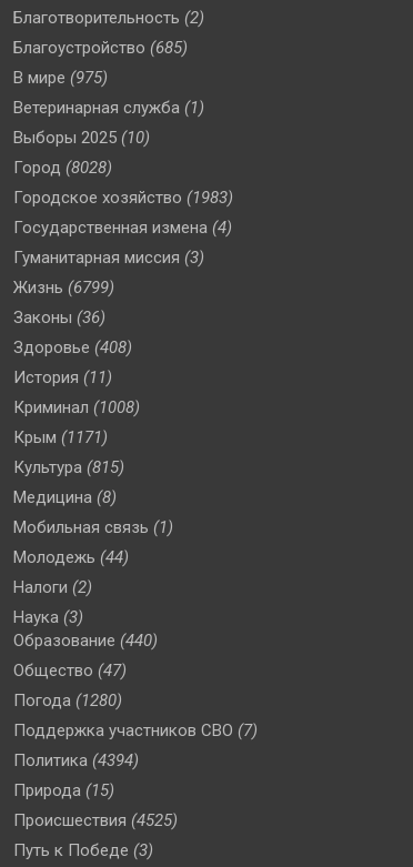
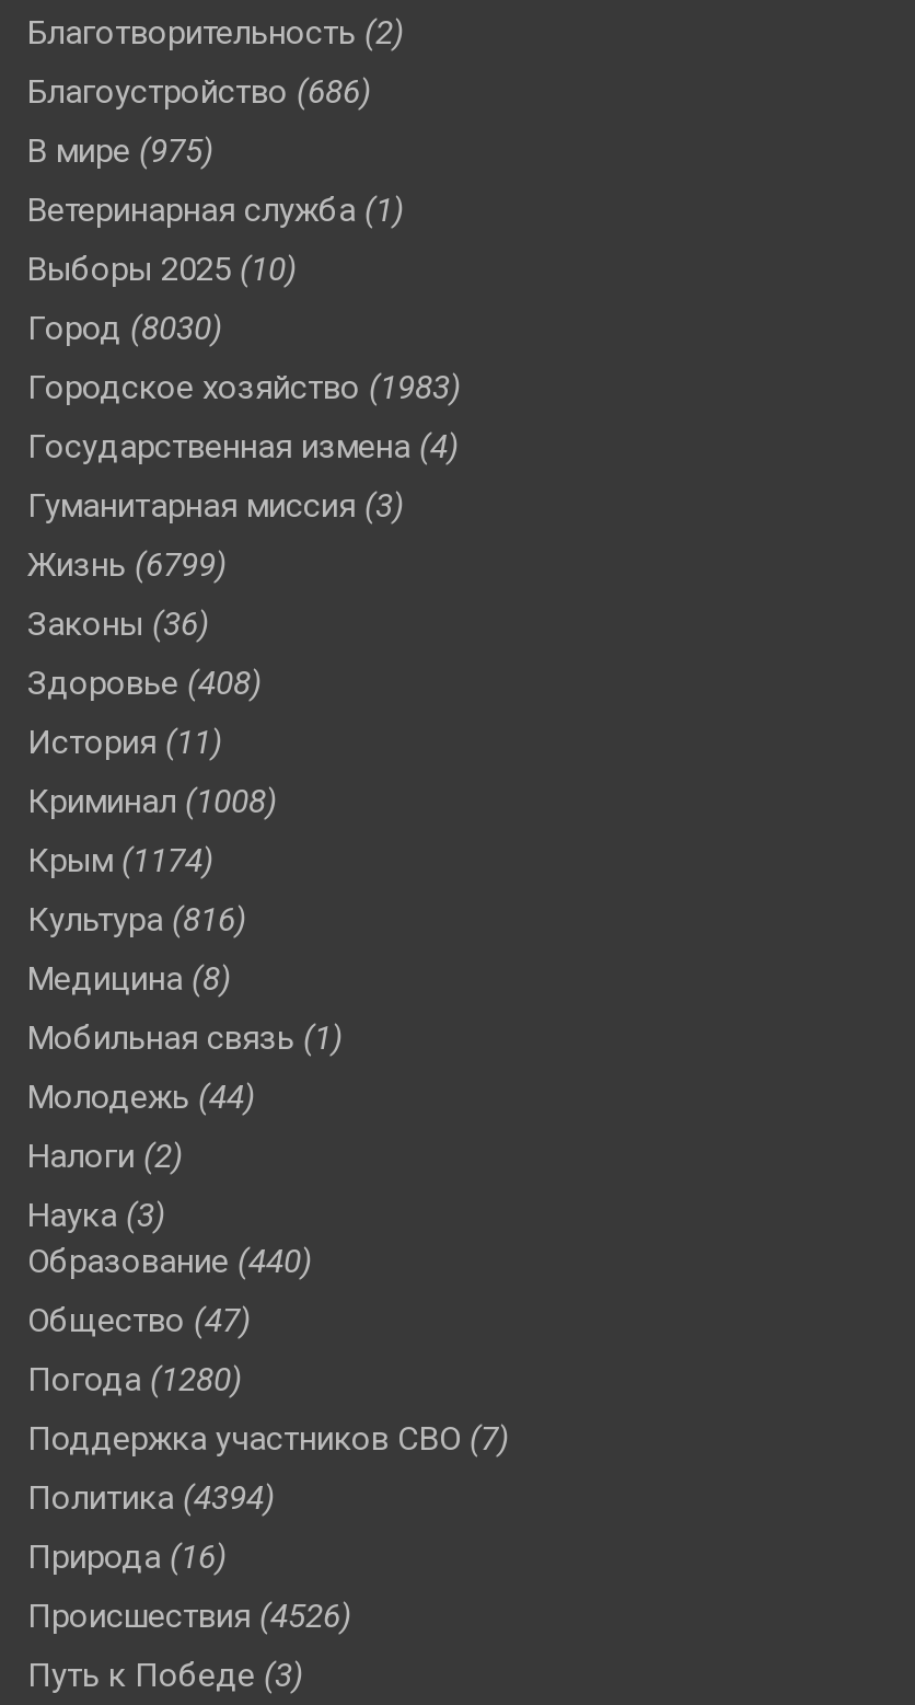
[13,37,188,57] Благоустройство (685) -> [27,71,371,111] Благоустройство (686)
[13,157,112,177] Город (8028) -> [27,308,222,347] Город (8030)
[13,427,108,447] Крым (1171) -> [27,840,213,880] Крым (1174)
[13,457,124,477] Культура (815) -> [27,899,246,939] Культура (816)
[13,780,114,800] Природа (15) -> [27,1537,227,1576] Природа (16)
[13,810,178,830] Происшествия (4525) -> [27,1596,351,1635] Происшествия (4526)

